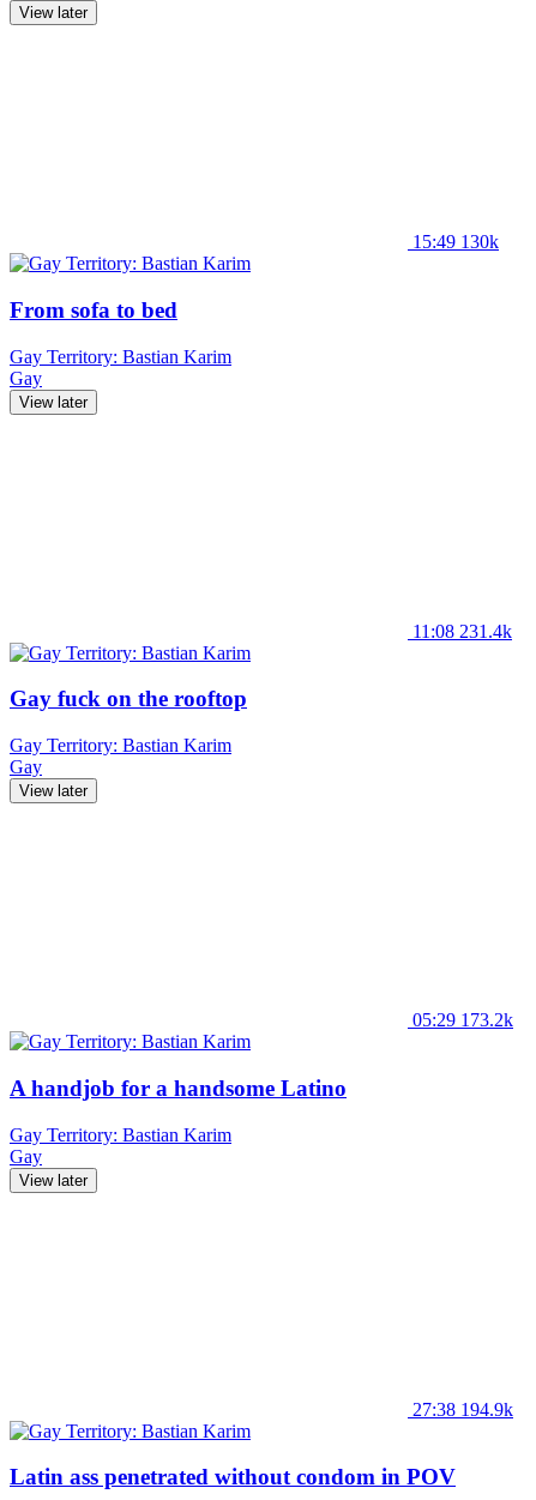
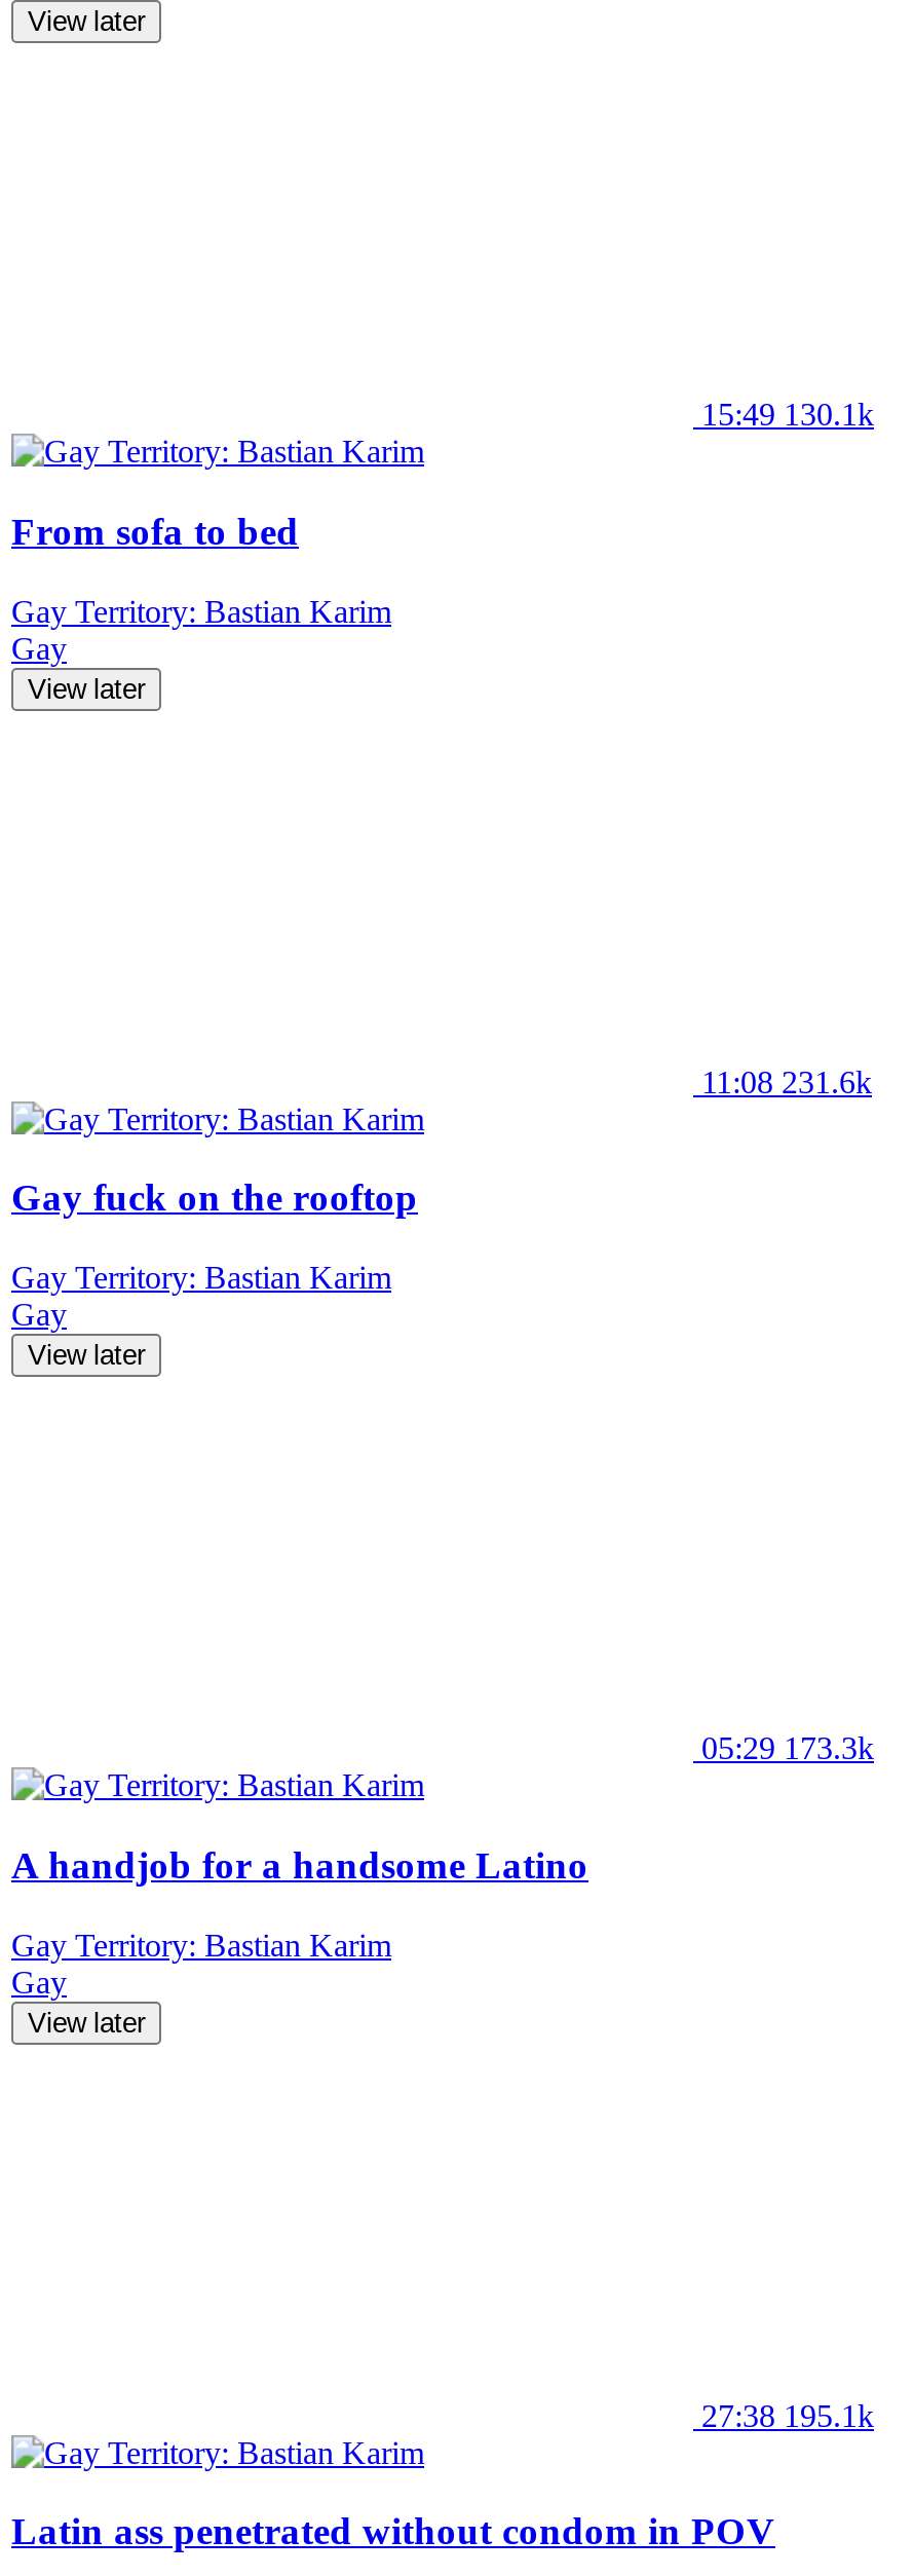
[412,232,499,252] 15:49 130k -> [701,397,874,432] 15:49 130.1k
[412,621,512,641] 11:08 231.4k -> [701,1064,872,1099] 11:08 231.6k
[412,1010,513,1030] 05:29 173.2k -> [701,1731,874,1765] 05:29 173.3k
[412,1399,513,1419] 27:38 194.9k -> [701,2397,874,2432] 27:38 195.1k

